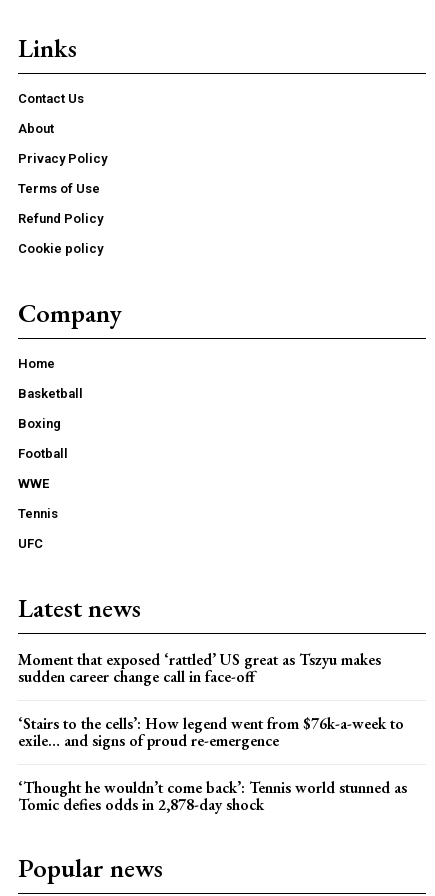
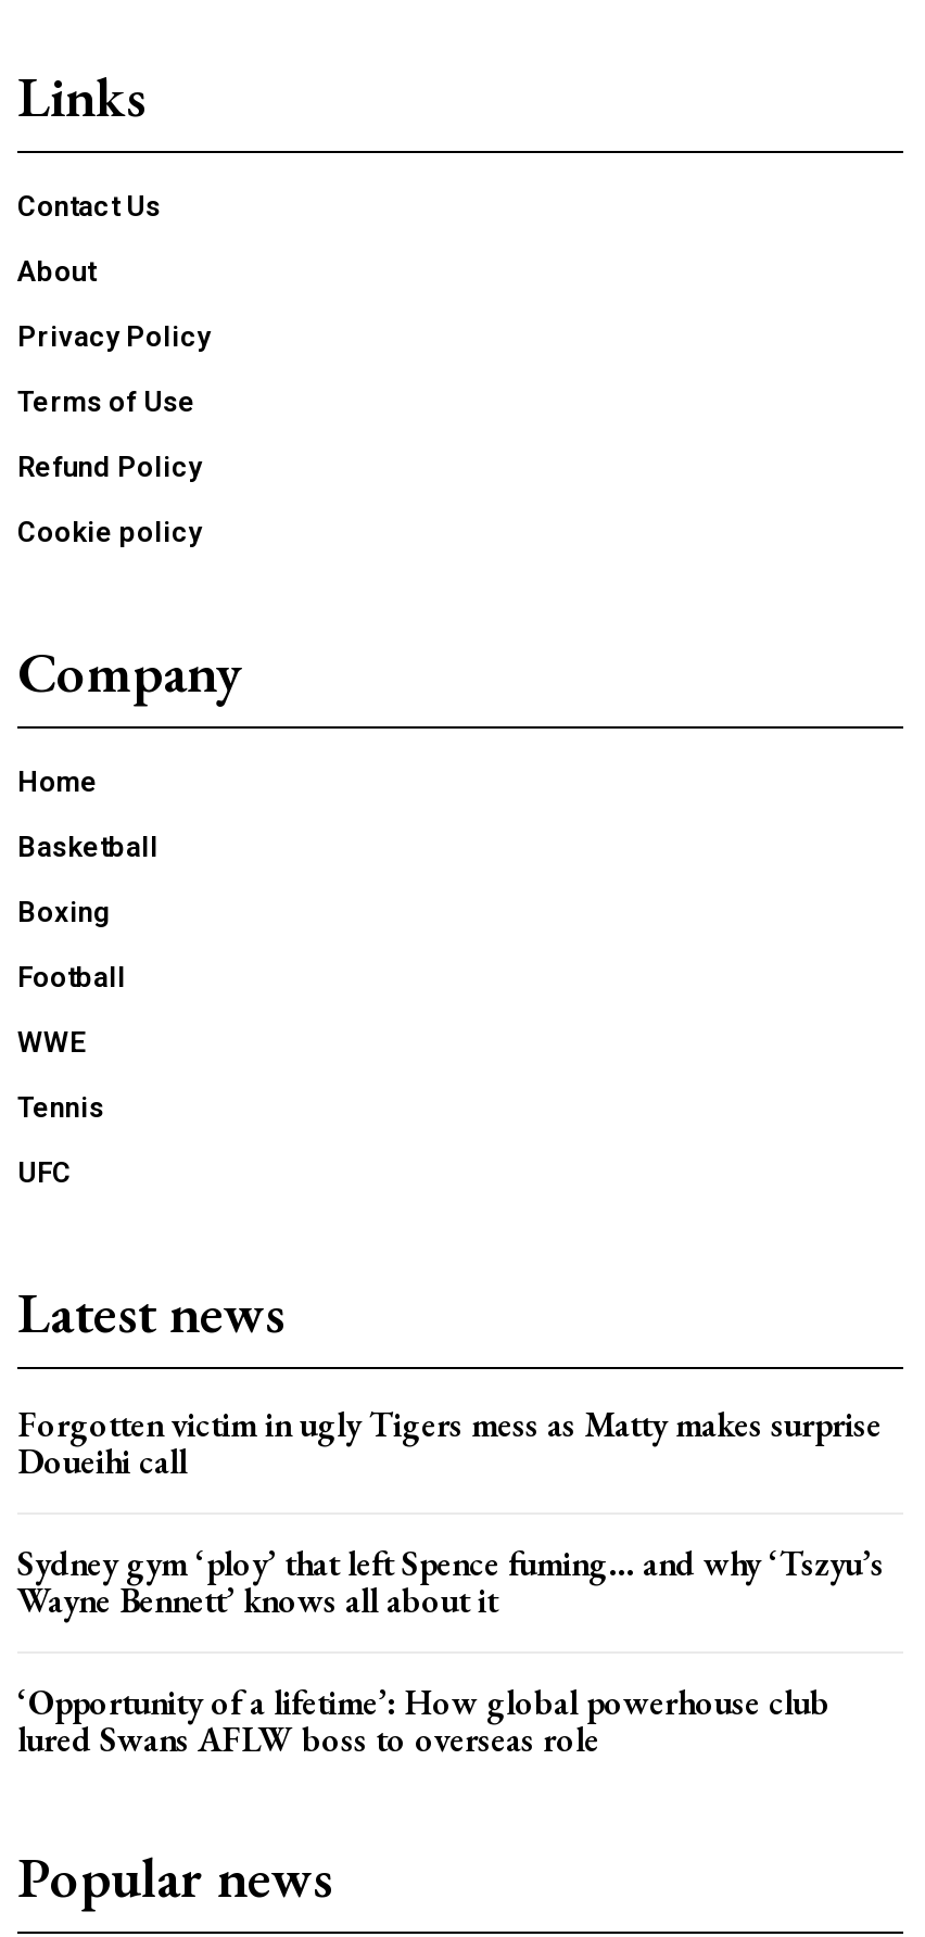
[18,649,381,687] Moment that exposed ‘rattled’ US great as Tszyu makes | sudden career change call in face-off -> [17,1402,882,1484] Forgotten victim in ugly Tigers mess as Matty makes surprise | Doueihi call
[18,713,404,751] ‘Stairs to the cells’: How legend went from $76k-a-week to | exile… and signs of proud re-emergence -> [17,1541,884,1623] Sydney gym ‘ploy’ that left Spence fuming… and why ‘Tszyu’s | Wayne Bennett’ knows all about it
[18,777,407,815] ‘Thought he wouldn’t come back’: Tennis world stunned as | Tomic defies odds in 2,878-day shock -> [17,1680,829,1762] ‘Opportunity of a lifetime’: How global powerhouse club | lured Swans AFLW boss to overseas role

